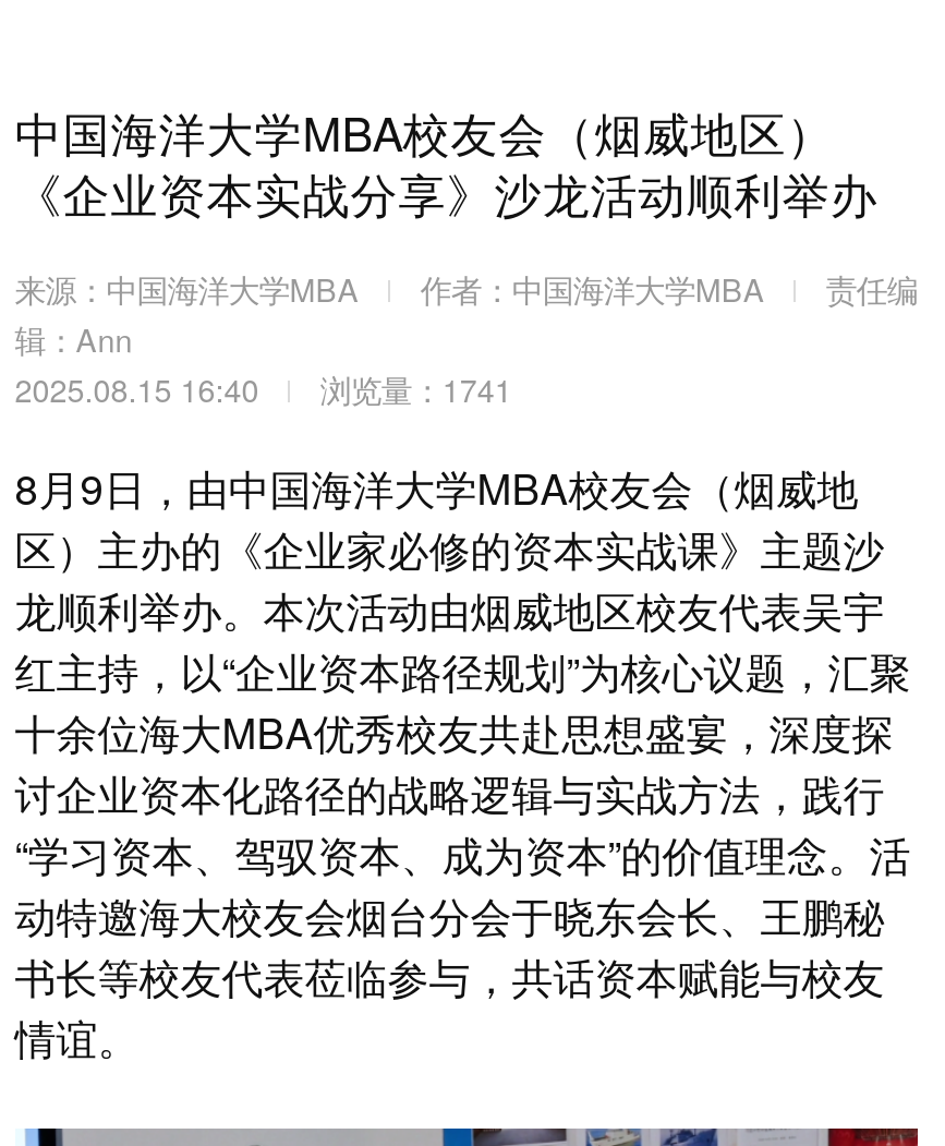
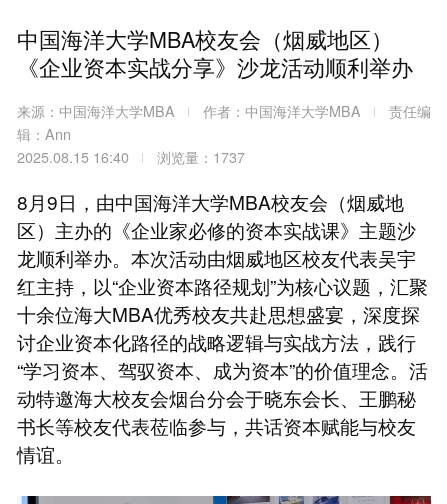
[15,367,512,410] 2025.08.15 16:40 浏览量：1741 -> [17,147,245,167] 2025.08.15 16:40 浏览量：1737

